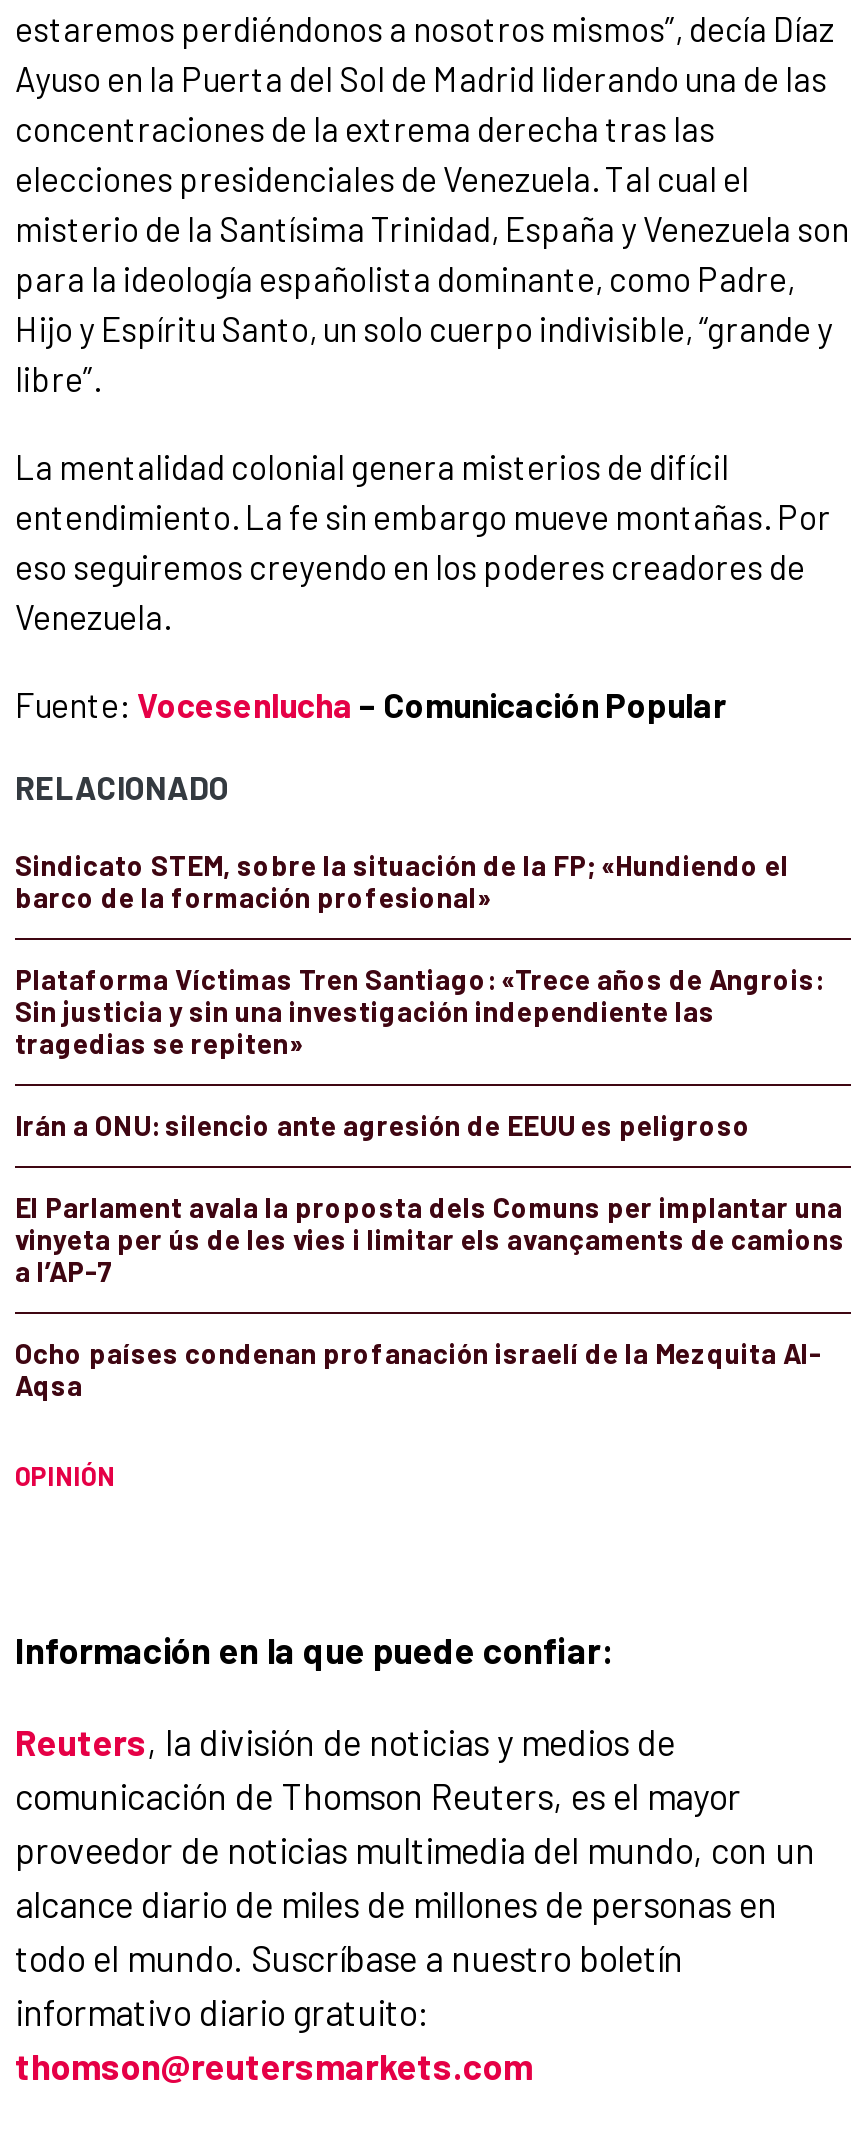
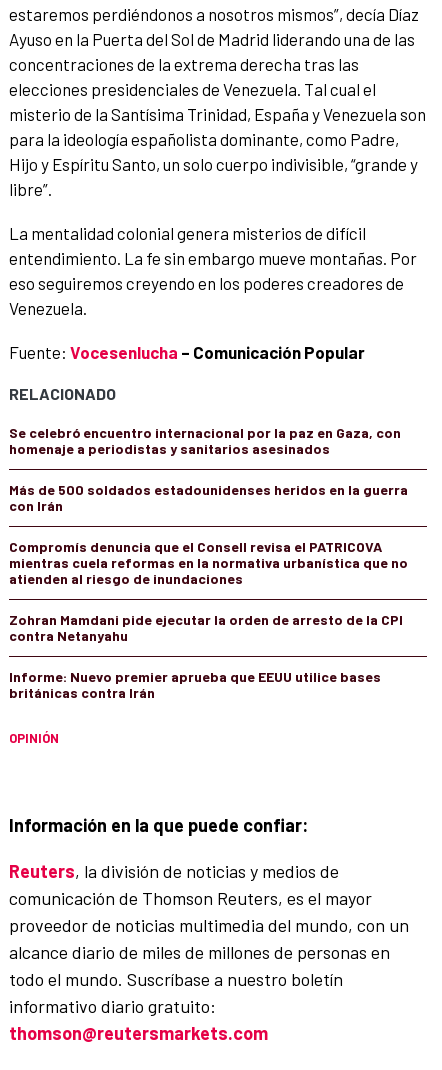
[15,848,789,914] Sindicato STEM, sobre la situación de la FP; «Hundiendo el | barco de la formación profesional» -> [9,424,401,457] Se celebró encuentro internacional por la paz en Gaza, con | homenaje a periodistas y sanitarios asesinados
[15,962,823,1060] Plataforma Víctimas Tren Santiago: «Trece años de Angrois: | Sin justicia y sin una investigación independiente las | tragedias se repiten» -> [9,481,408,514] Más de 500 soldados estadounidenses heridos en la guerra | con Irán
[15,1108,751,1142] Irán a ONU: silencio ante agresión de EEUU es peligroso -> [9,538,408,587] Compromís denuncia que el Consell revisa el PATRICOVA | mientras cuela reformas en la normativa urbanística que no | atienden al riesgo de inundaciones
[15,1190,845,1288] El Parlament avala la proposta dels Comuns per implantar una | vinyeta per ús de les vies i limitar els avançaments de camions | a l’AP-7 -> [9,611,403,644] Zohran Mamdani pide ejecutar la orden de arresto de la CPI | contra Netanyahu
[15,1336,823,1402] Ocho países condenan profanación israelí de la Mezquita Al- | Aqsa -> [9,668,381,701] Informe: Nuevo premier aprueba que EEUU utilice bases | británicas contra Irán

